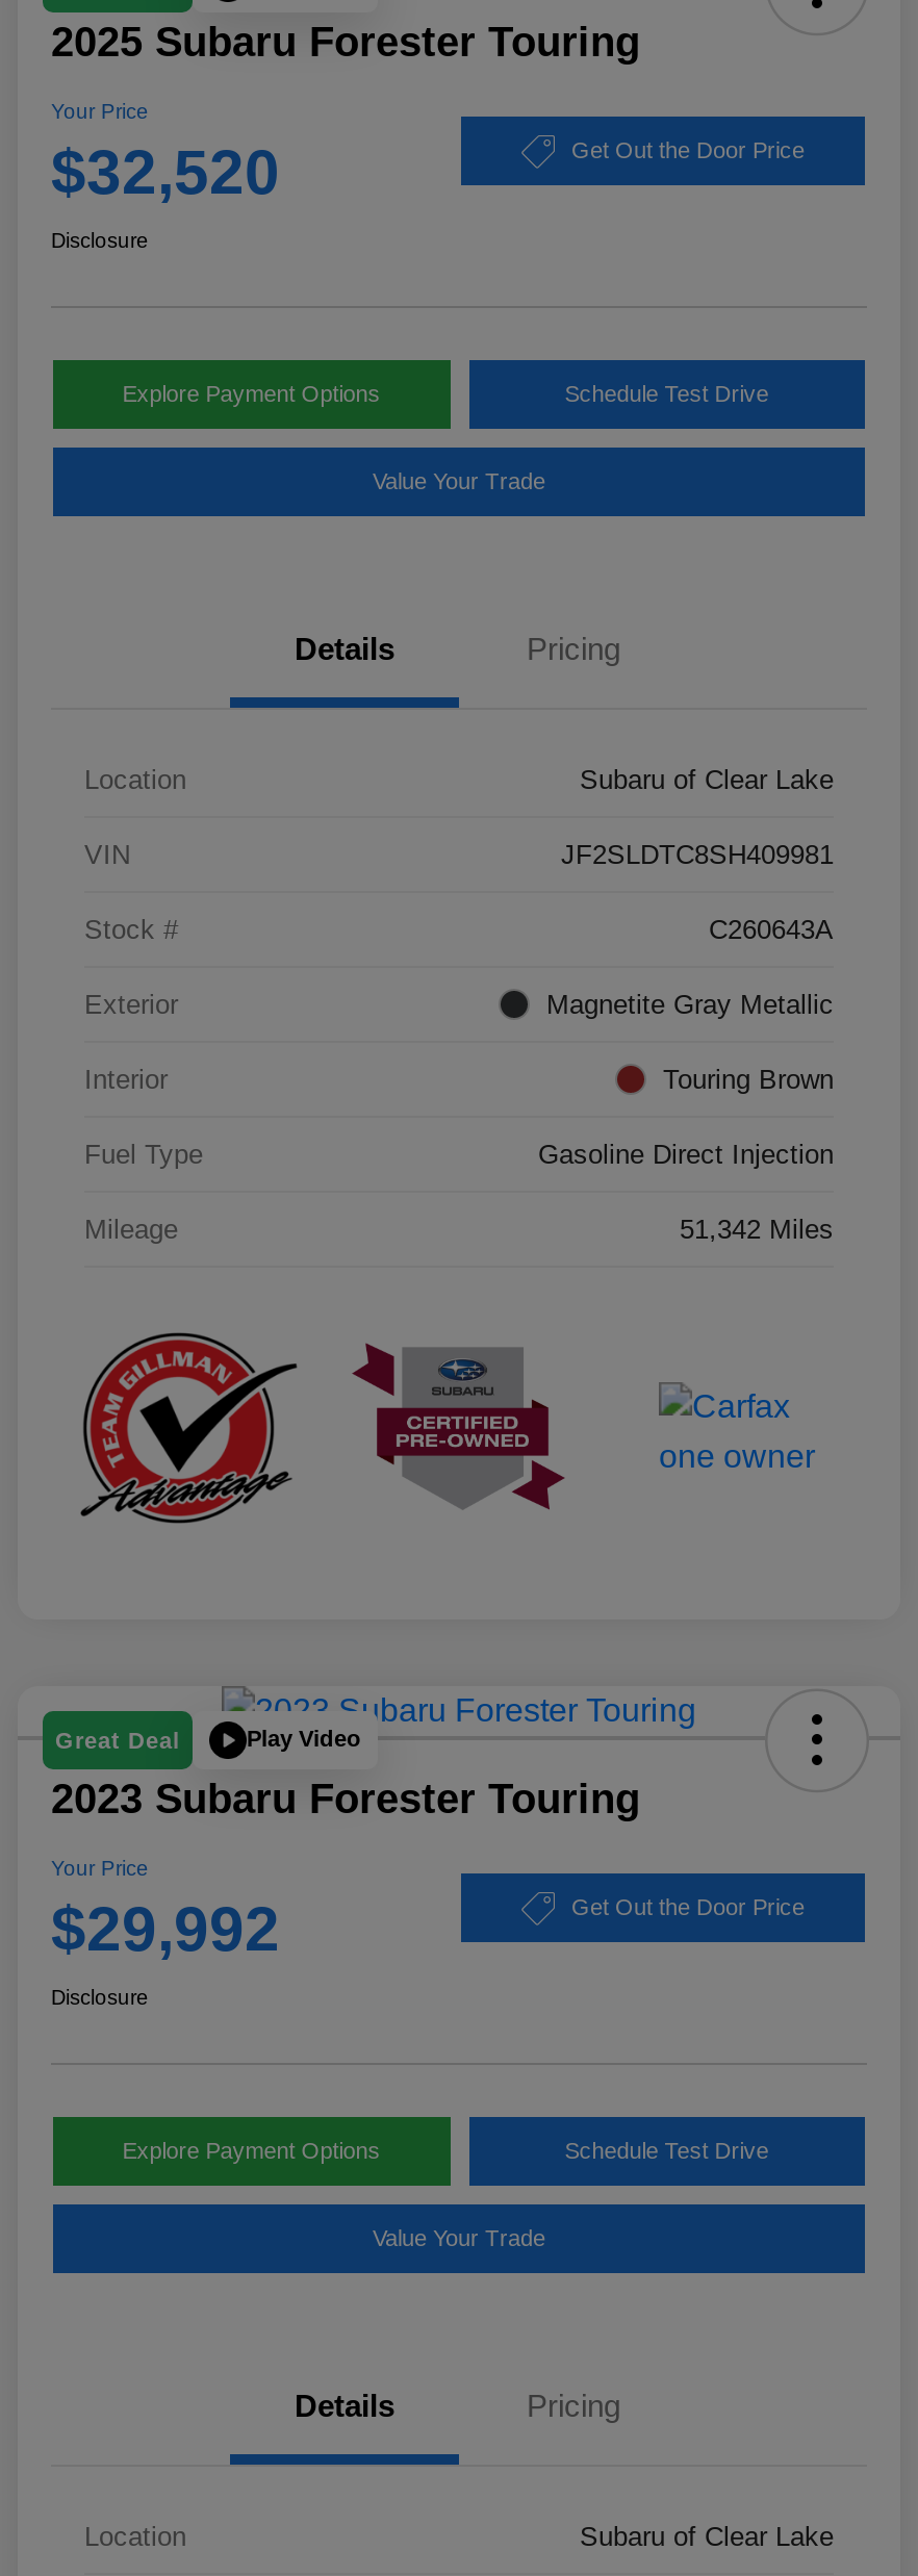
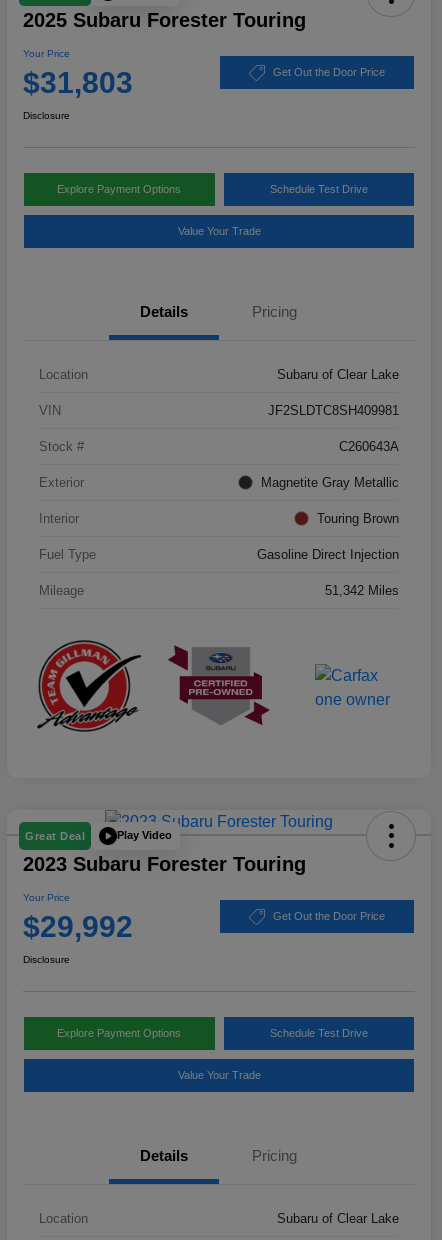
[51,137,280,206] $32,520 -> [23,66,133,99] $31,803

